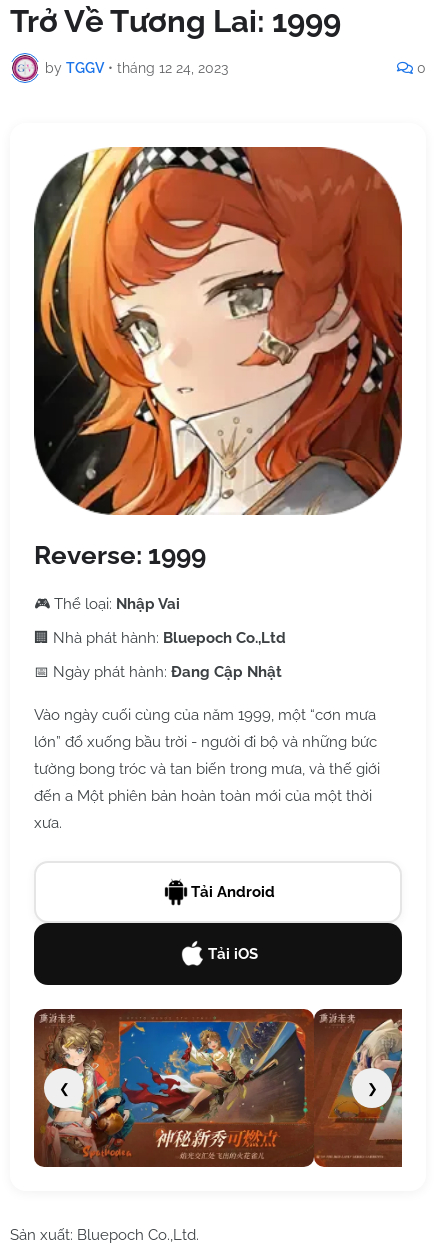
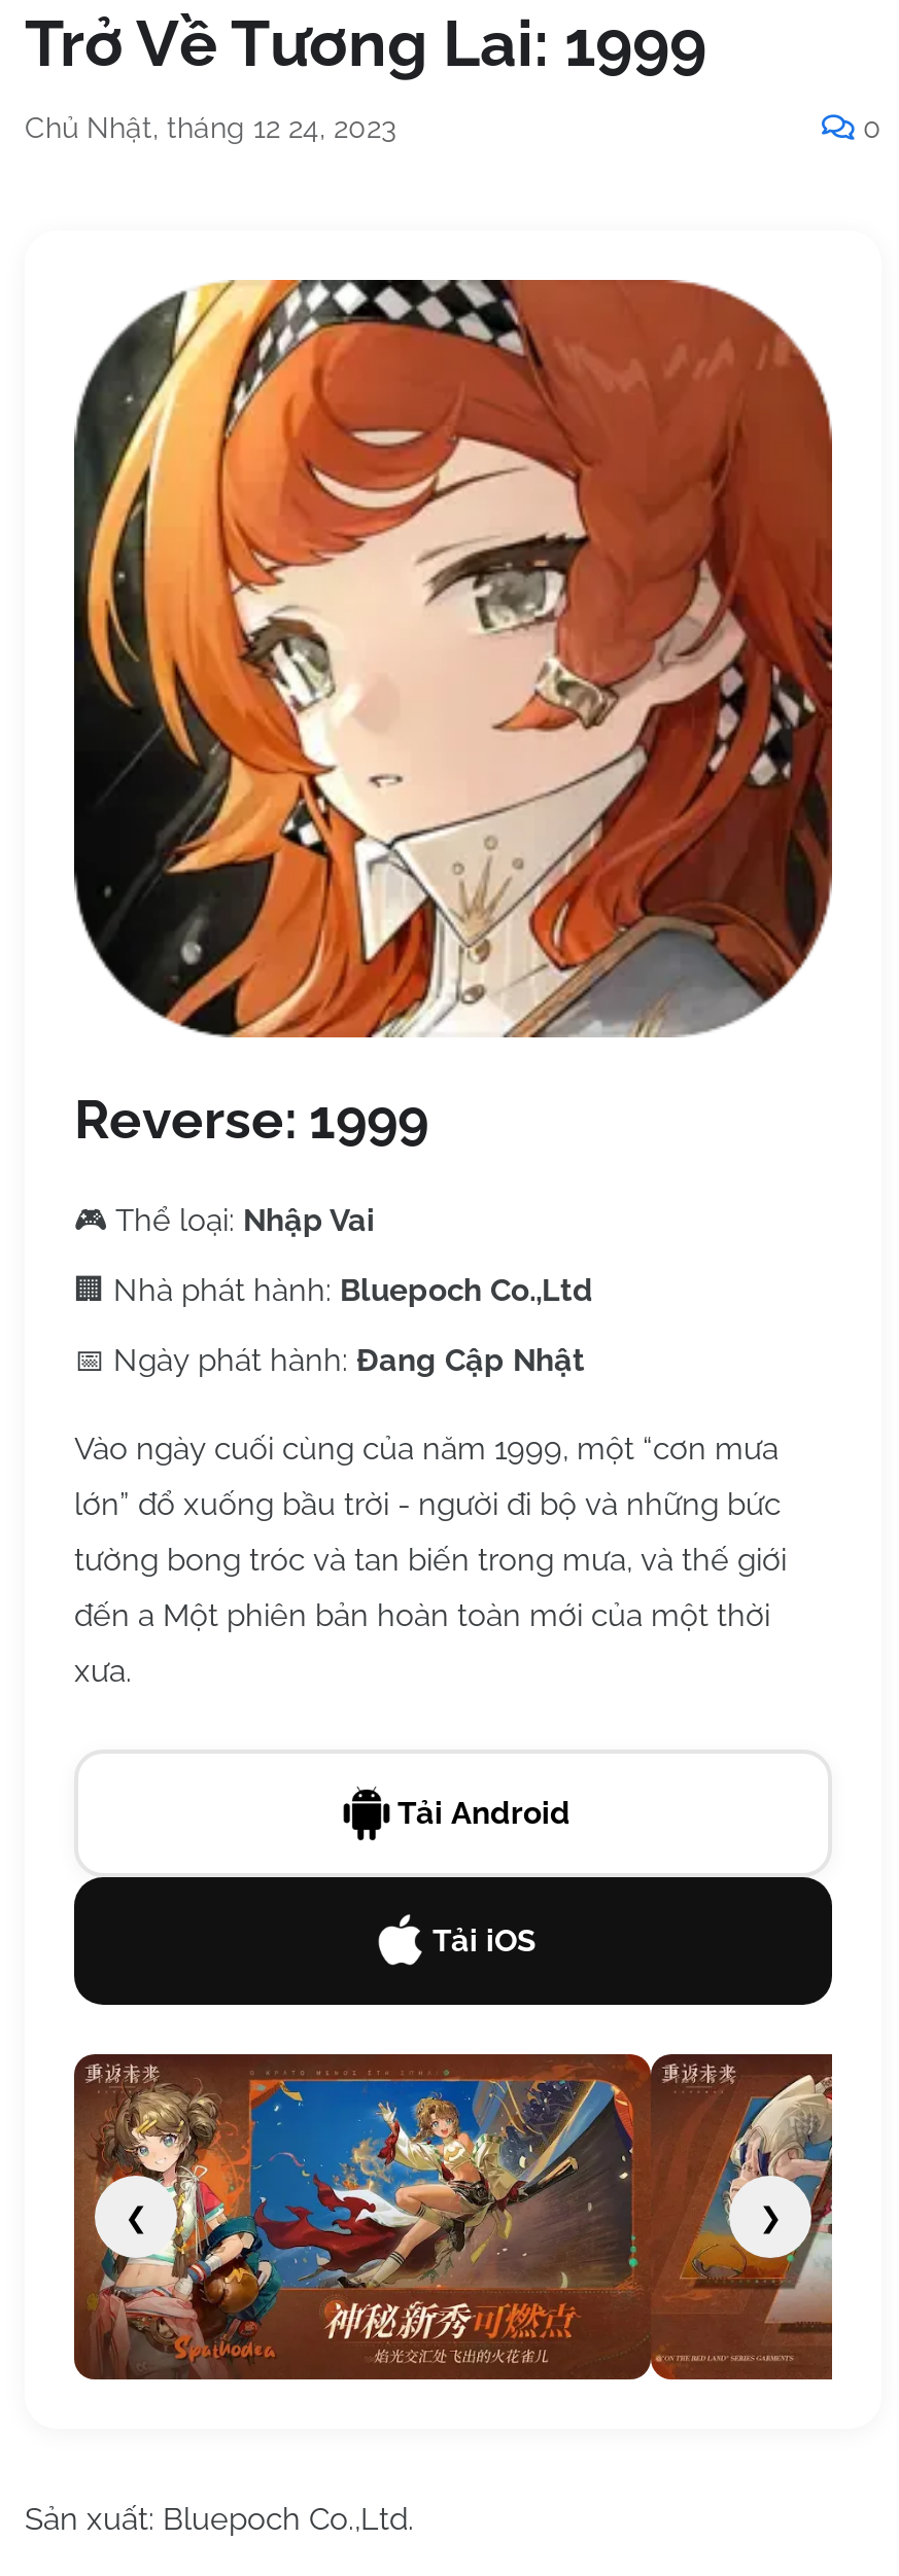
[45,59,228,75] by TGGV • tháng 12 24, 2023 -> [25,111,395,144] Chủ Nhật, tháng 12 24, 2023

